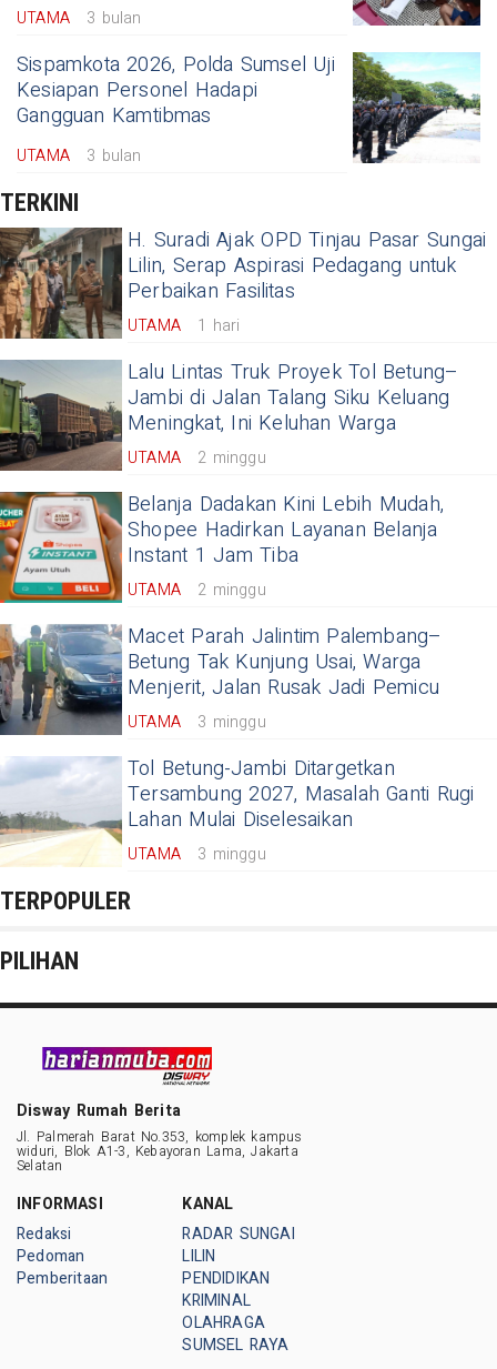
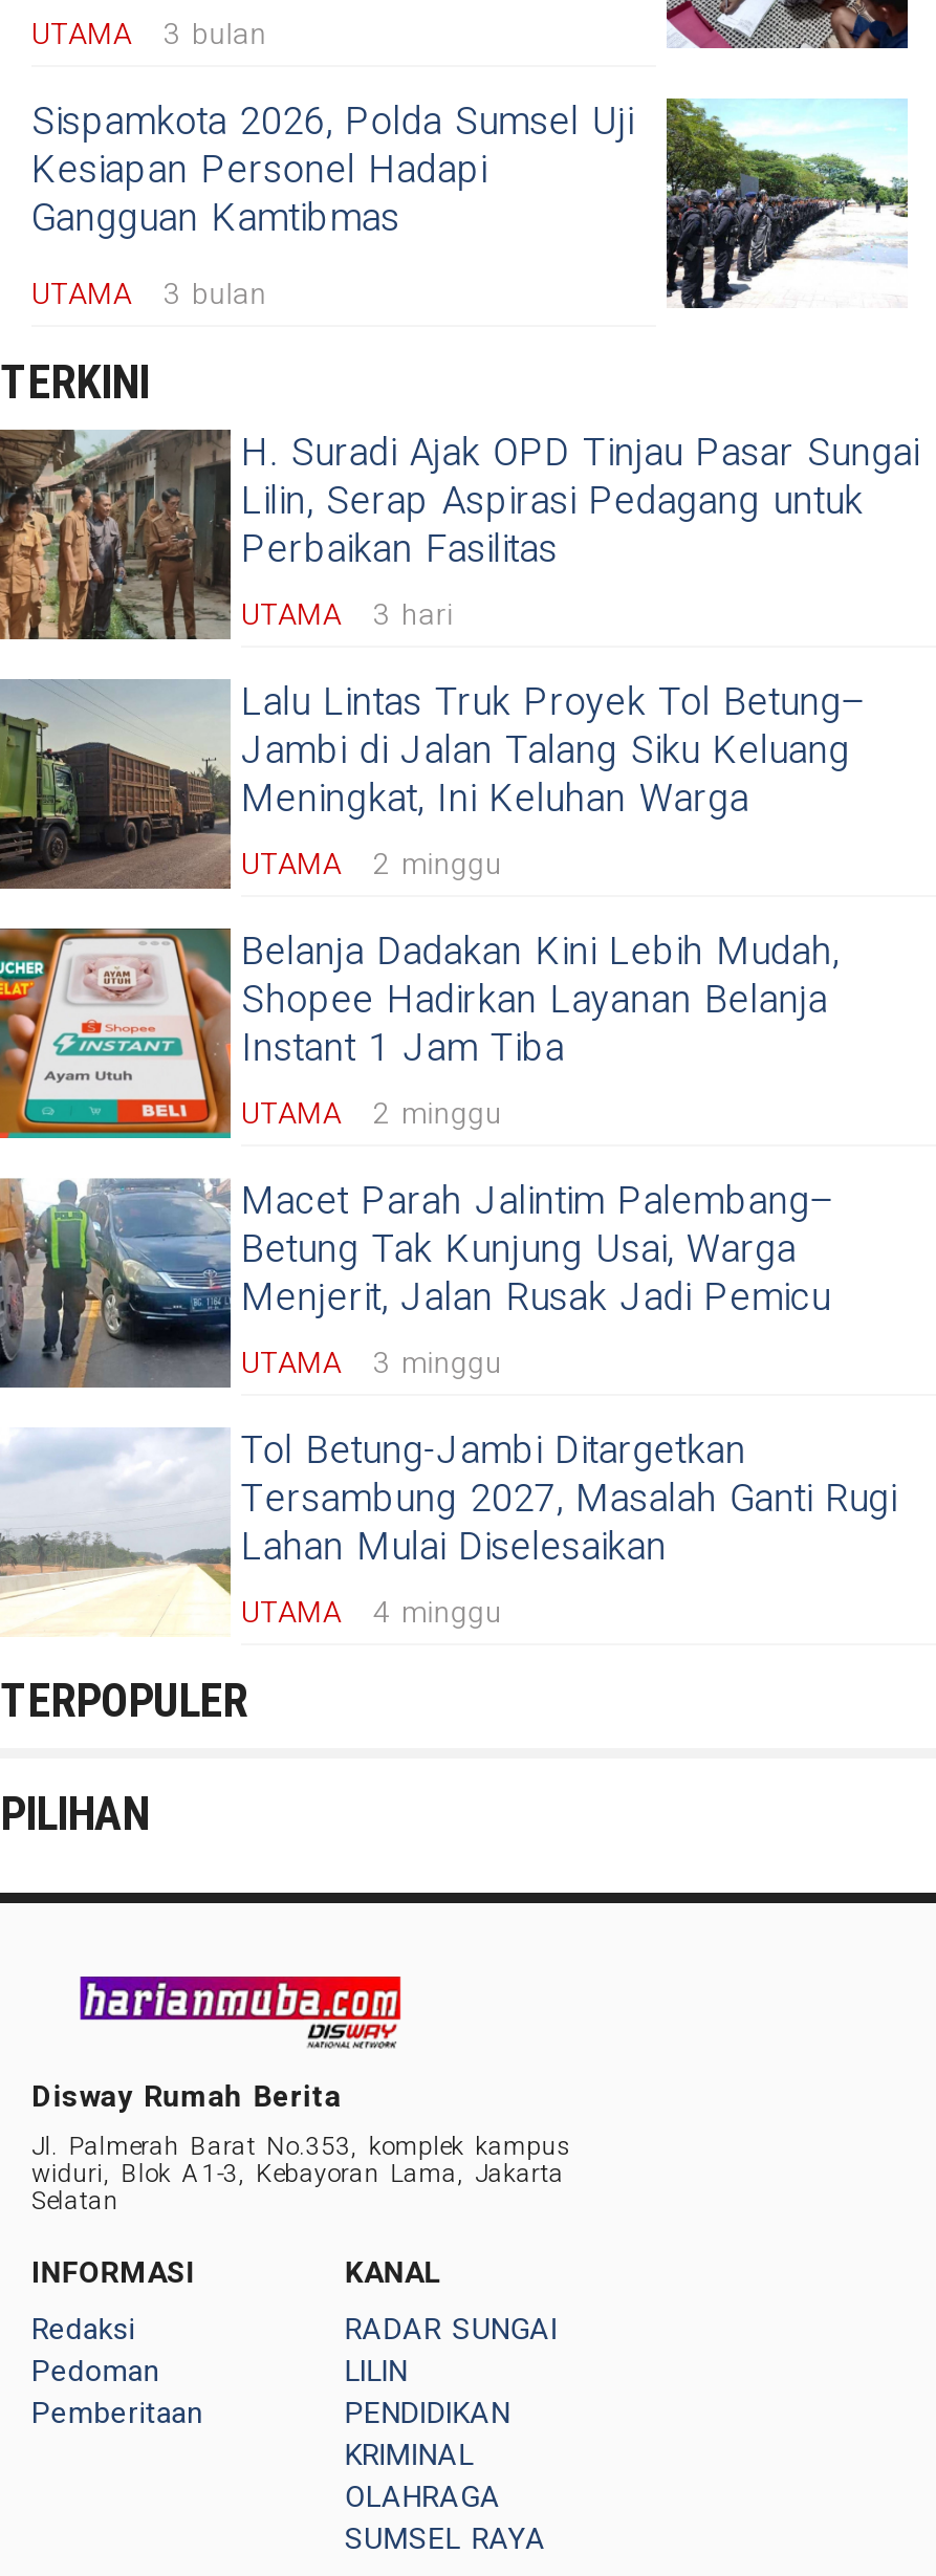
[128,314,240,338] UTAMA 1 hari -> [241,593,453,637] UTAMA 3 hari
[128,843,266,866] UTAMA 3 minggu -> [241,1591,502,1635] UTAMA 4 minggu

